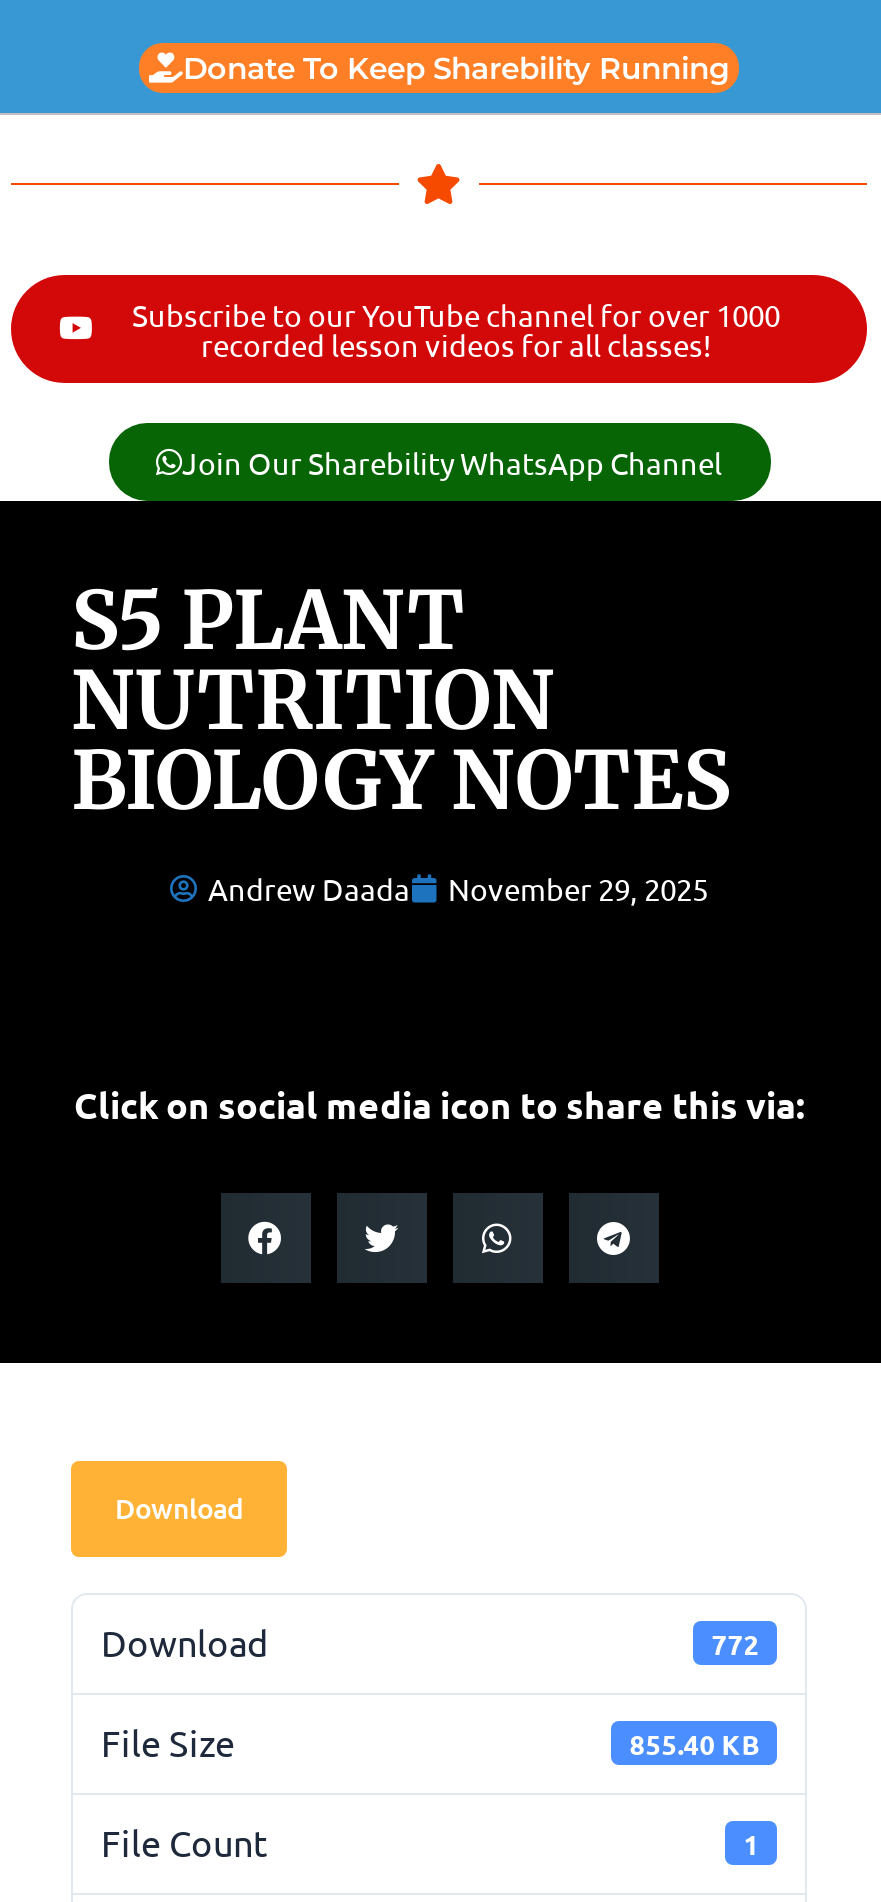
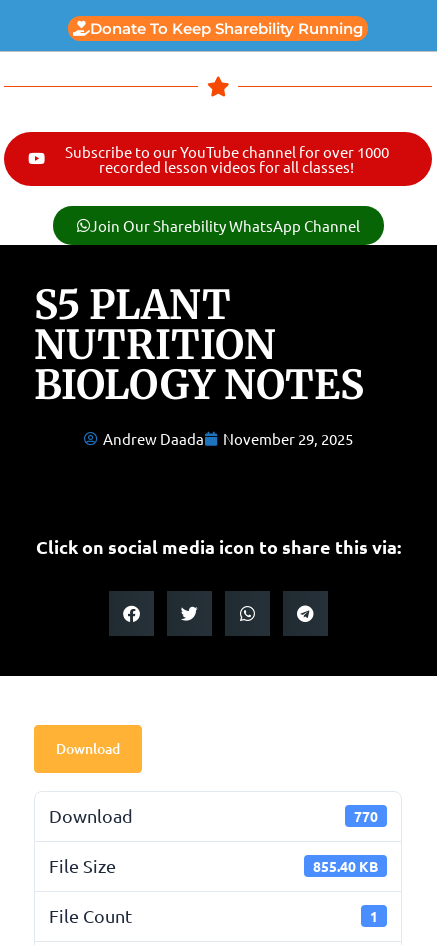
[711,1624,759,1660] 772 -> [354,806,378,824] 770

